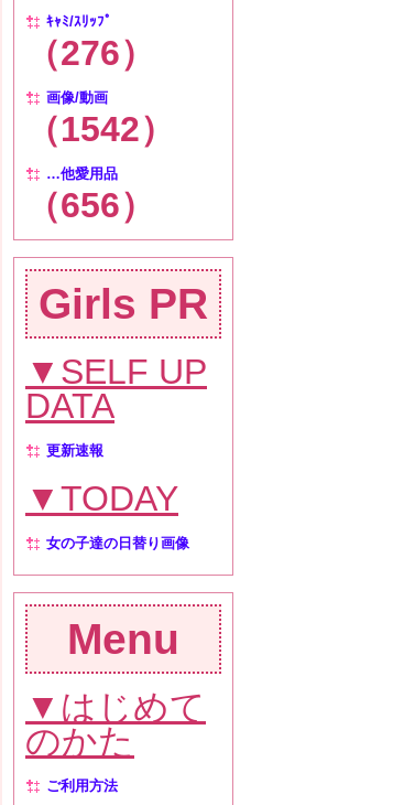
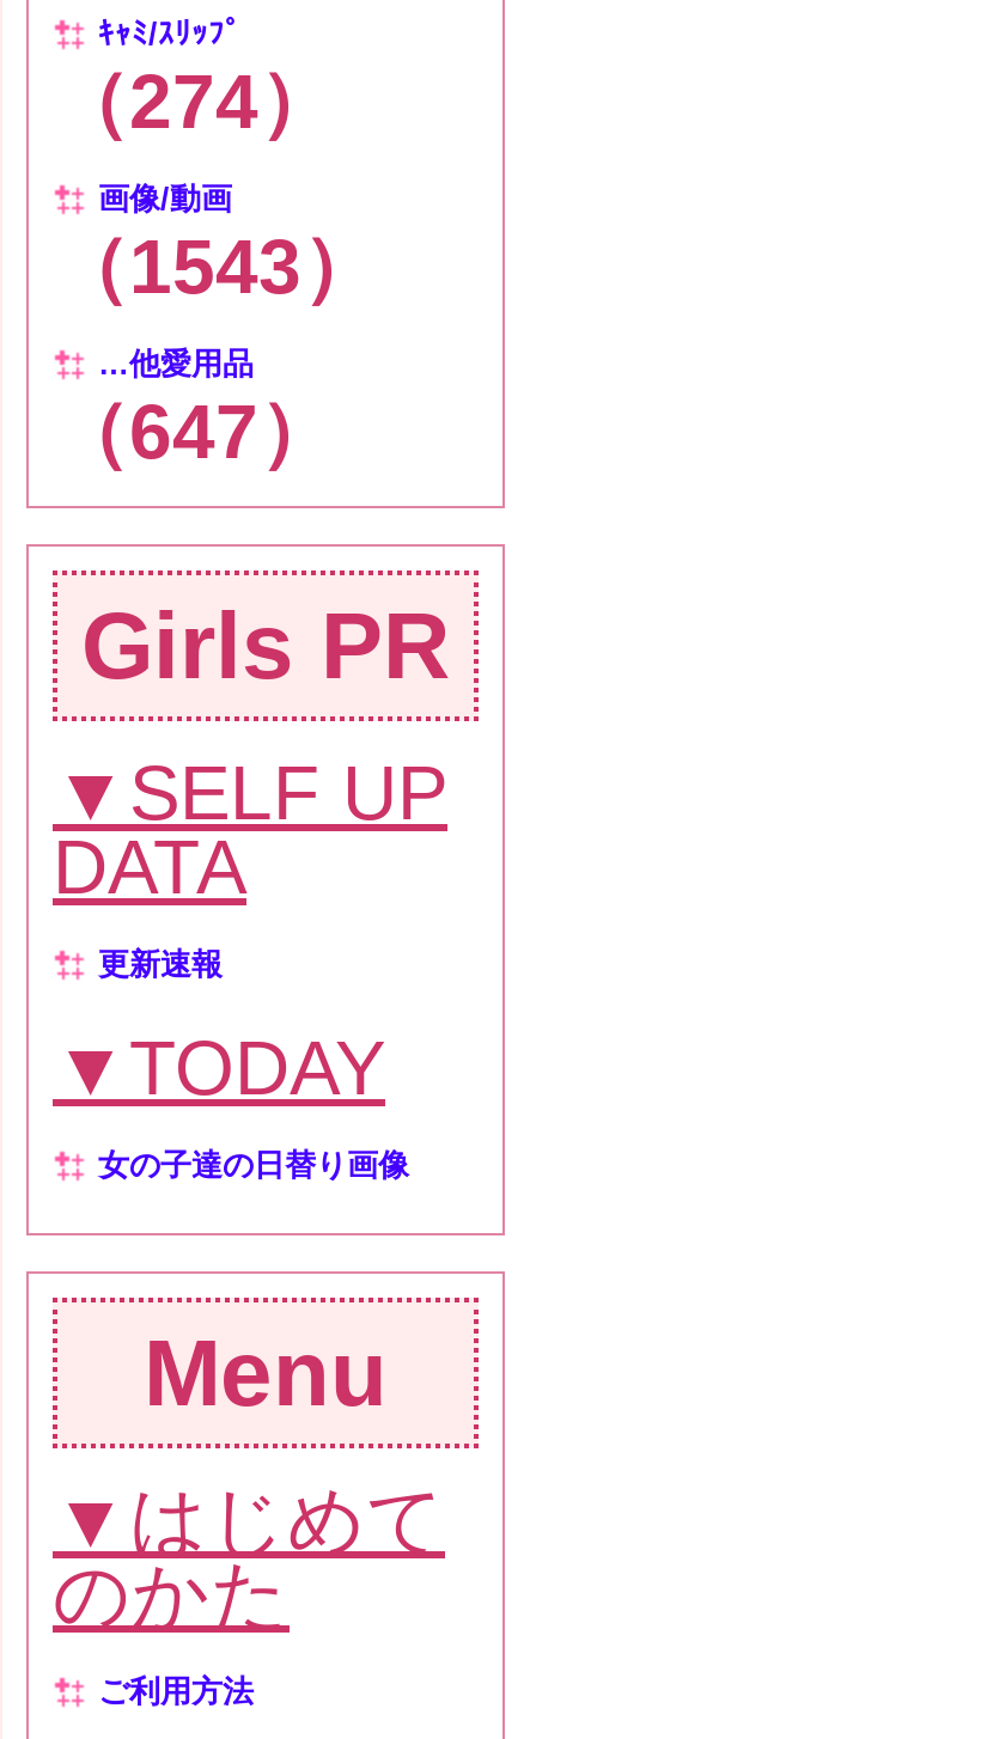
[25,33,155,73] （276） -> [53,59,335,145] （274）
[25,109,175,149] （1542） -> [53,224,378,310] （1543）
[25,185,155,225] （656） -> [53,389,335,475] （647）

